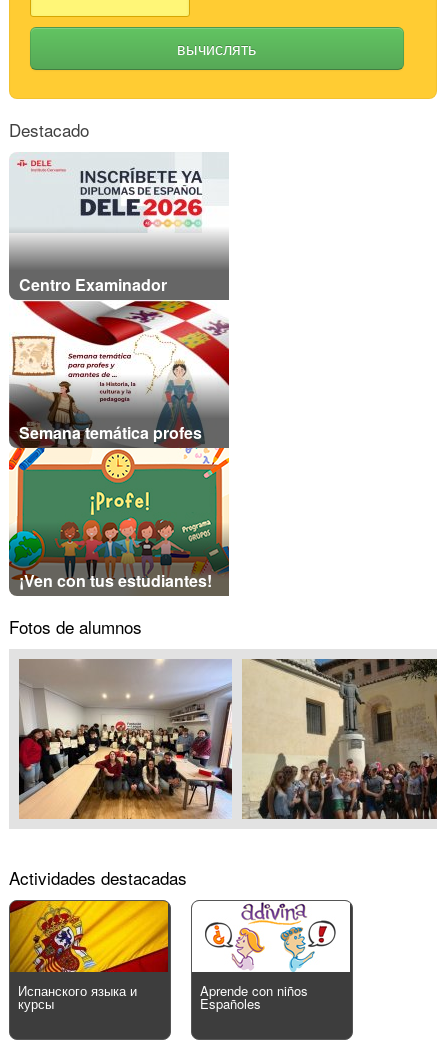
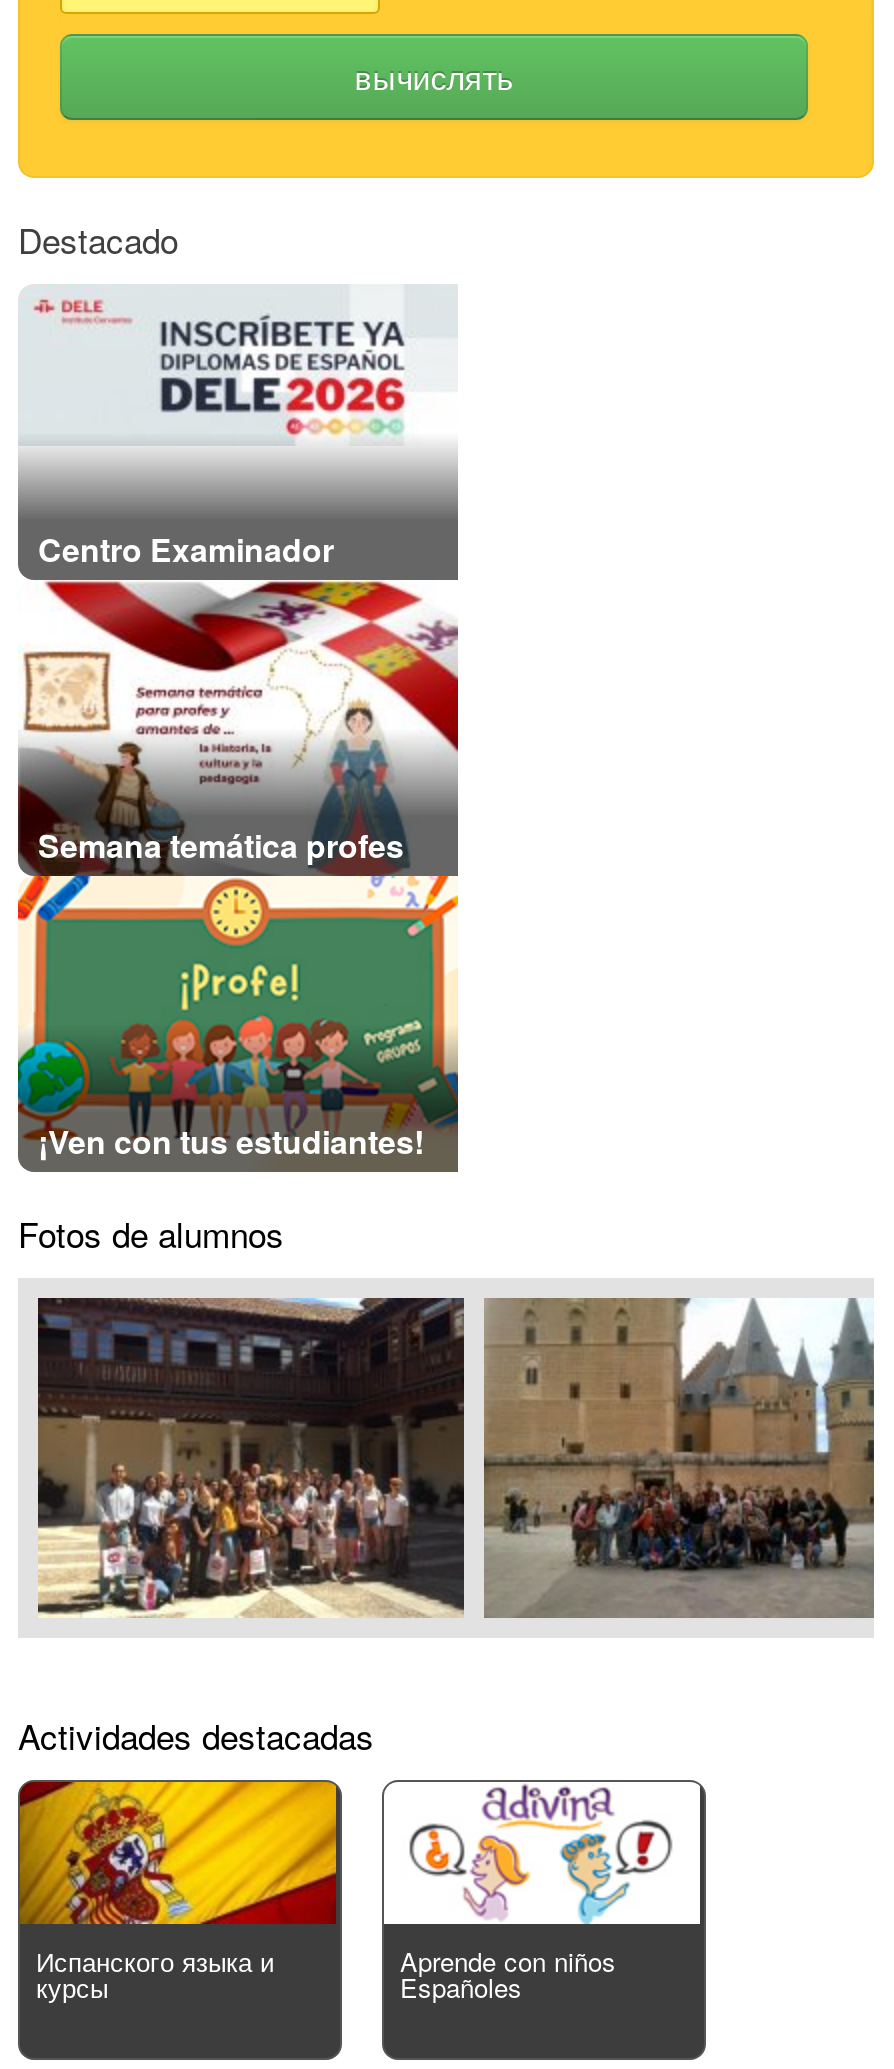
[18,659,232,820] [image] -> [36,1296,466,1618] [image]
[243,658,438,819] [image] -> [484,1298,876,1618] [image]

